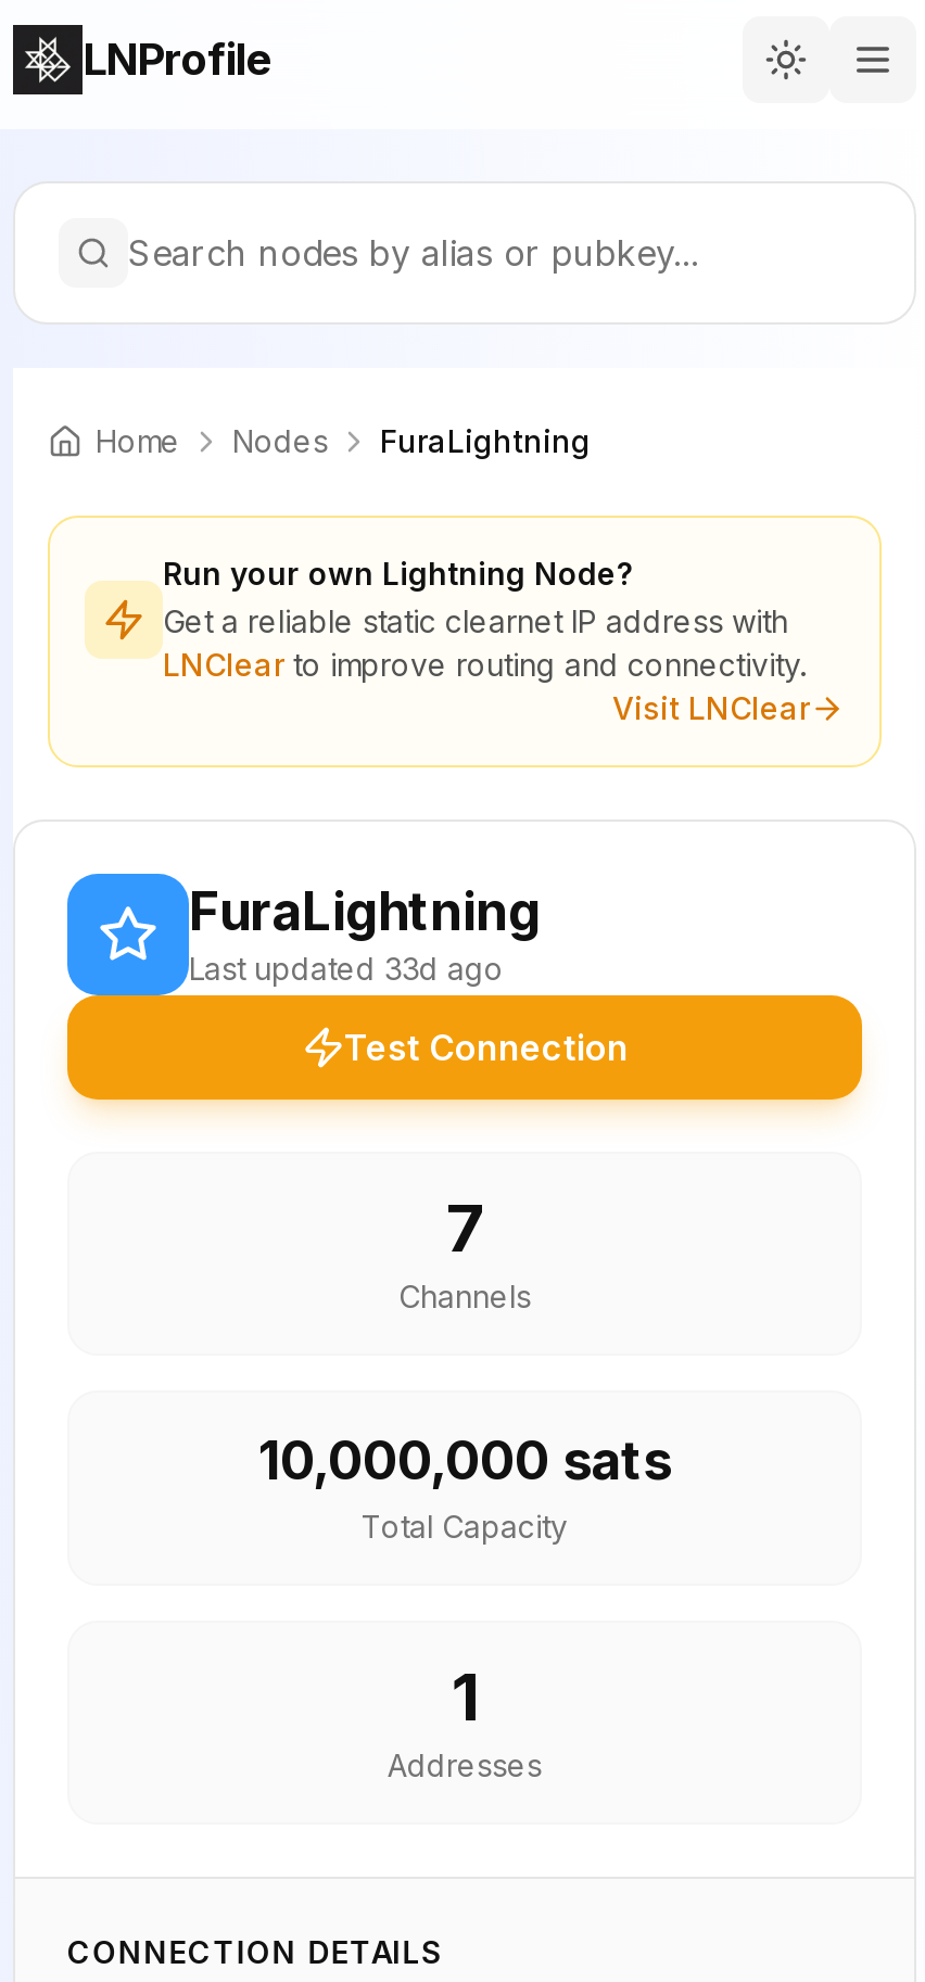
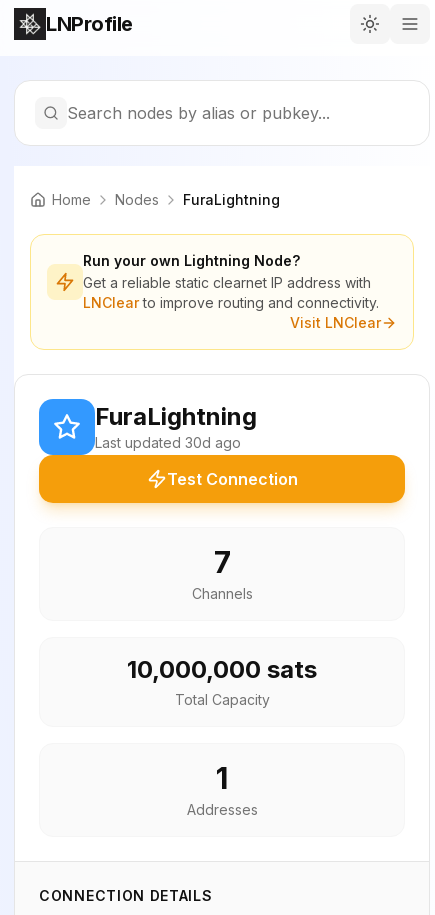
[189,950,504,987] Last updated 33d ago -> [95,434,241,451] Last updated 30d ago

